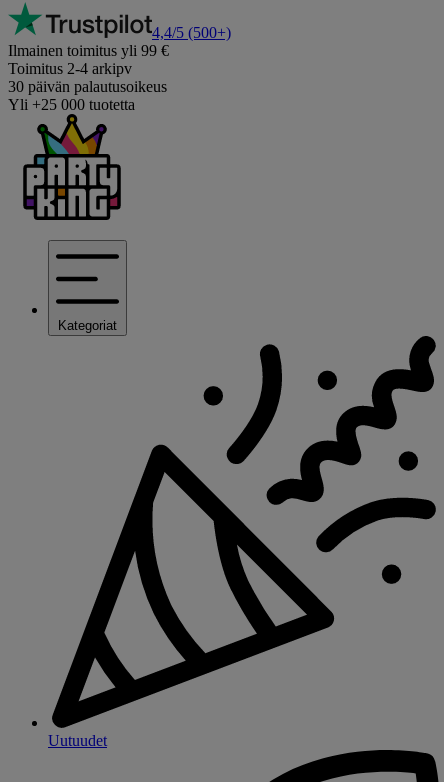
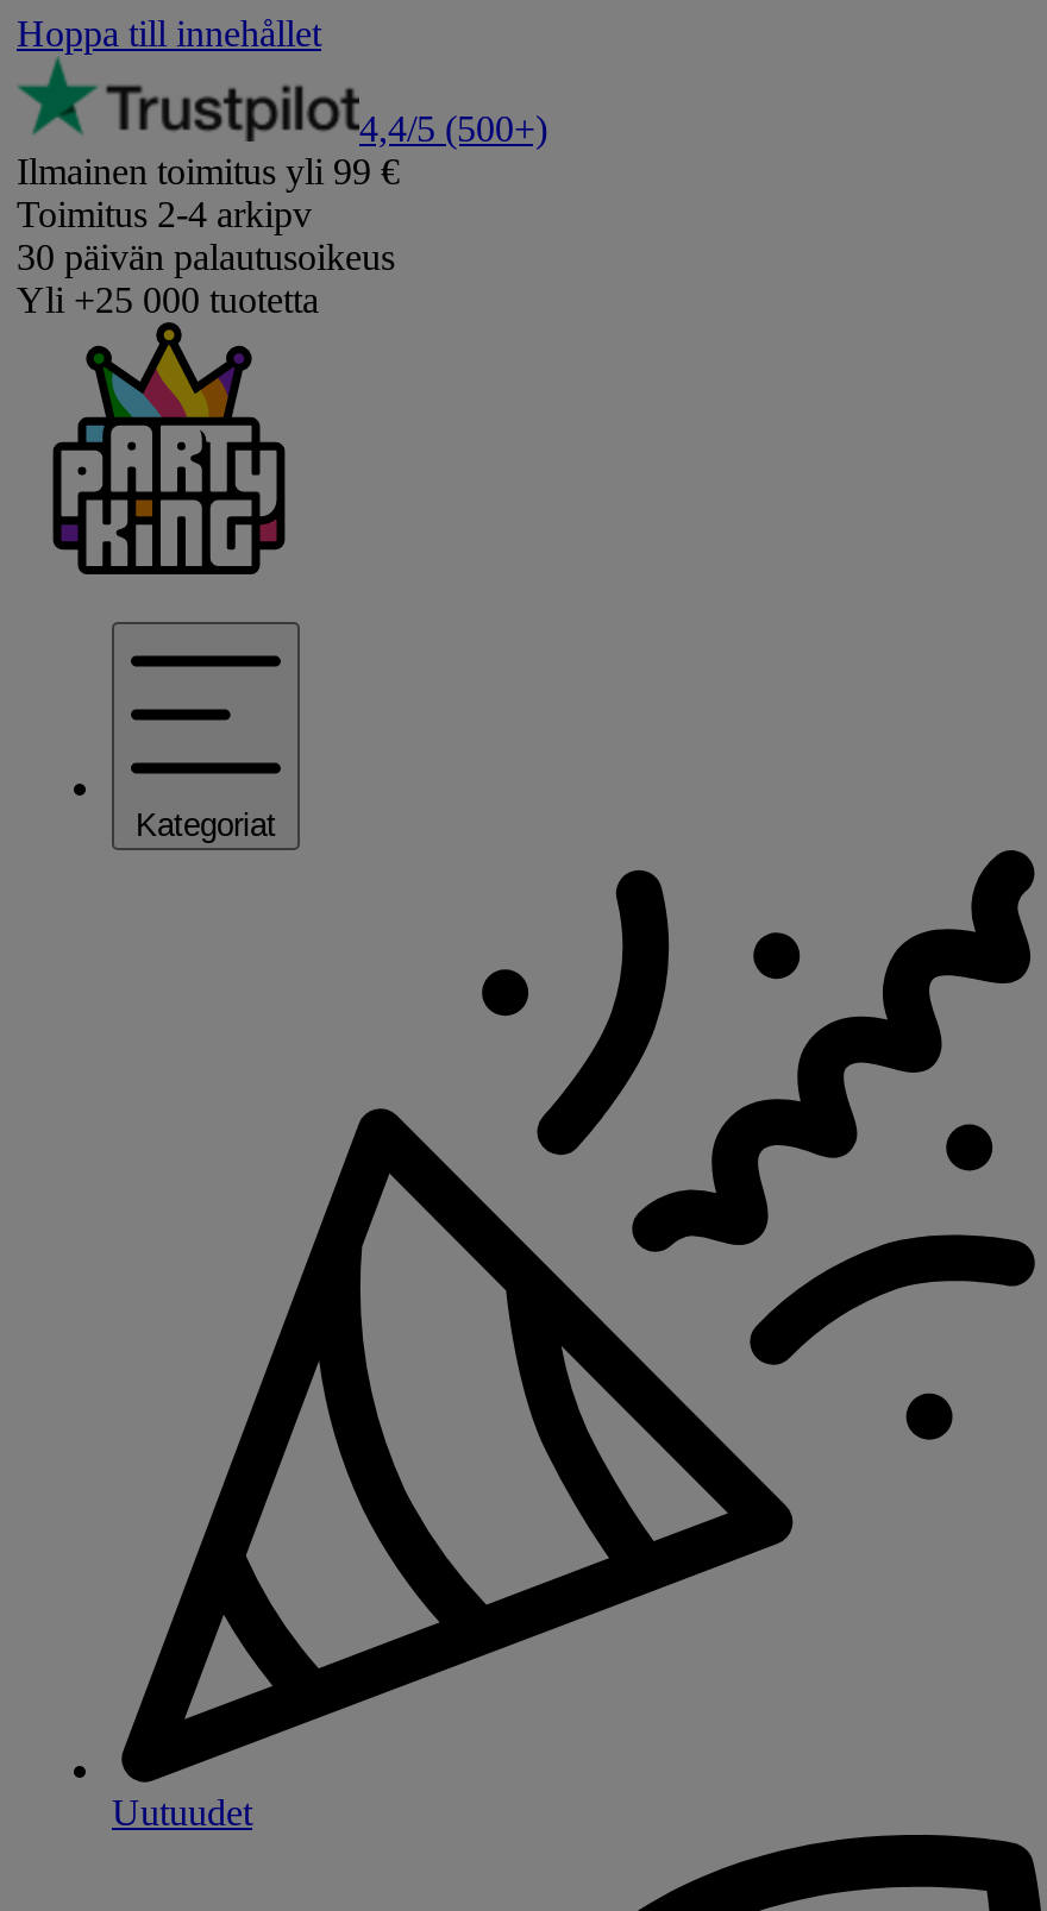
none -> [17,13,321,54] Hoppa till innehållet

